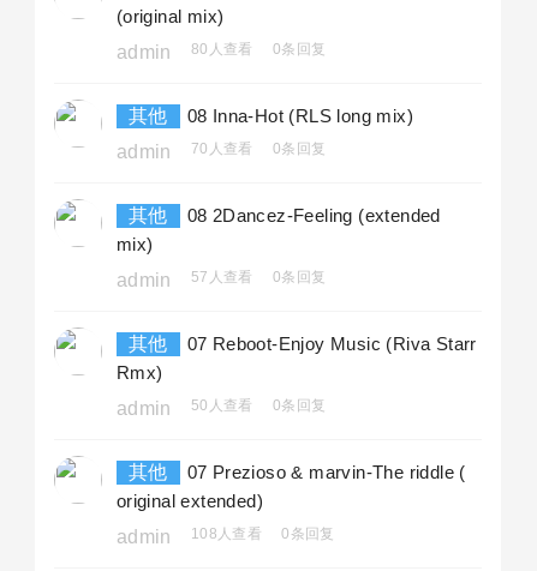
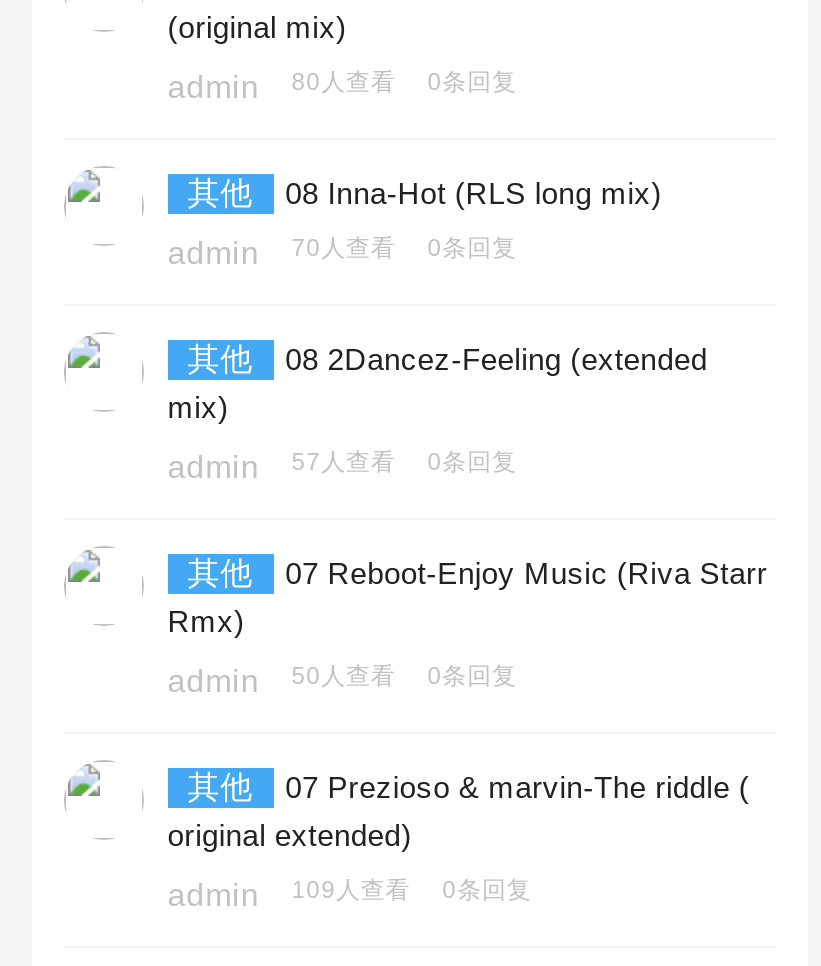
[116,525,335,547] admin 108人查看 0条回复 -> [168,876,532,912] admin 109人查看 0条回复

